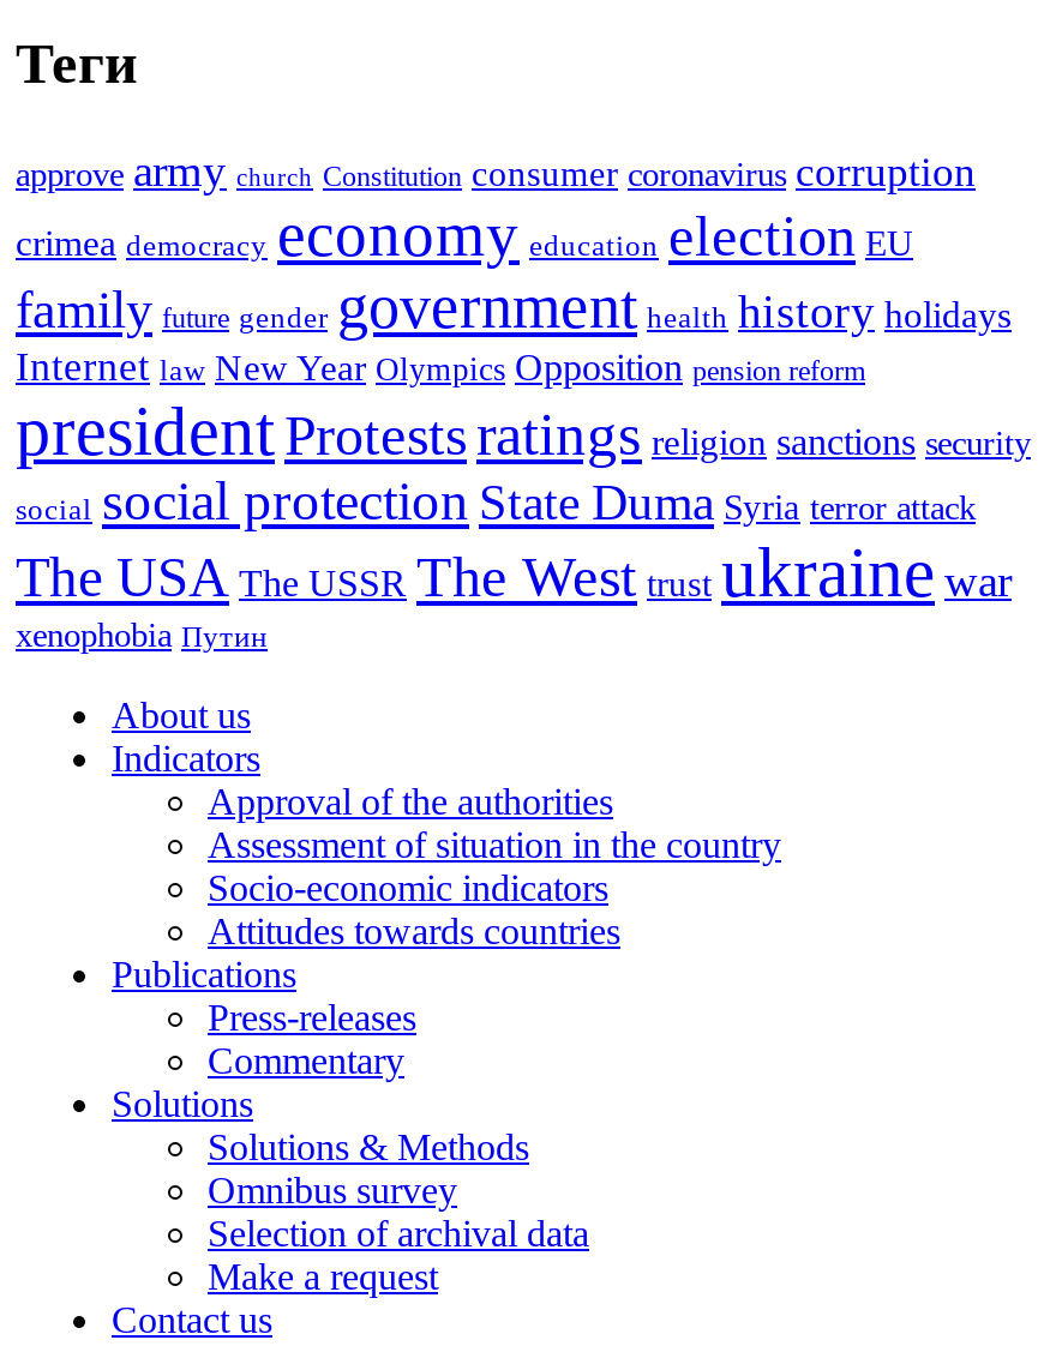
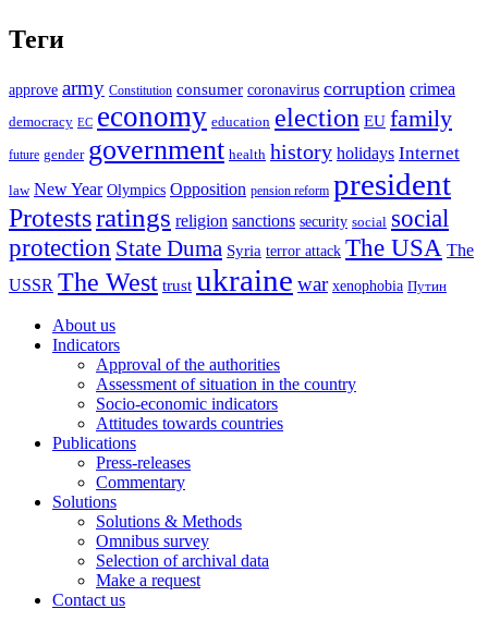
[16,145,1031,654] approve army church Constitution consumer coronavirus corruption | crimea democracy economy education election EU | family future gender government health history holidays | Internet law New Year Olympics Opposition pension reform | president Protests ratings religion sanctions security | social social protection State Duma Syria terror attack | The USA The USSR The West trust ukraine war | xenophobia Путин -> [9,76,474,297] approve army Constitution consumer coronavirus corruption crimea | democracy EC economy education election EU family | future gender government health history holidays Internet | law New Year Olympics Opposition pension reform president | Protests ratings religion sanctions security social social | protection State Duma Syria terror attack The USA The | USSR The West trust ukraine war xenophobia Путин

